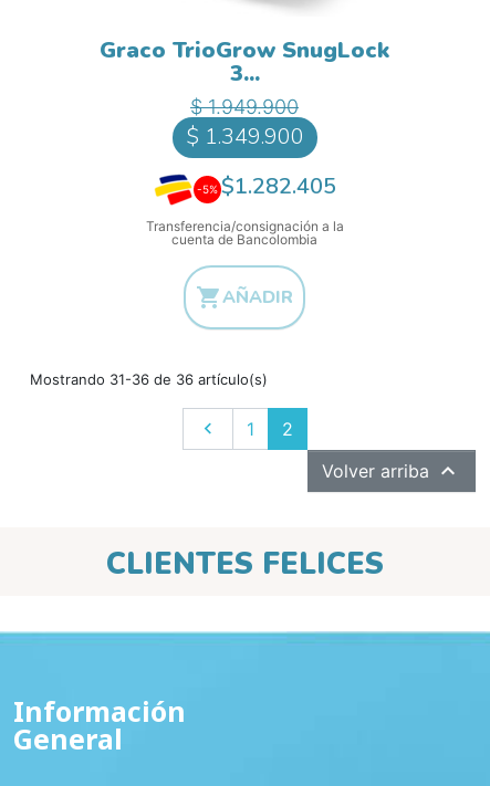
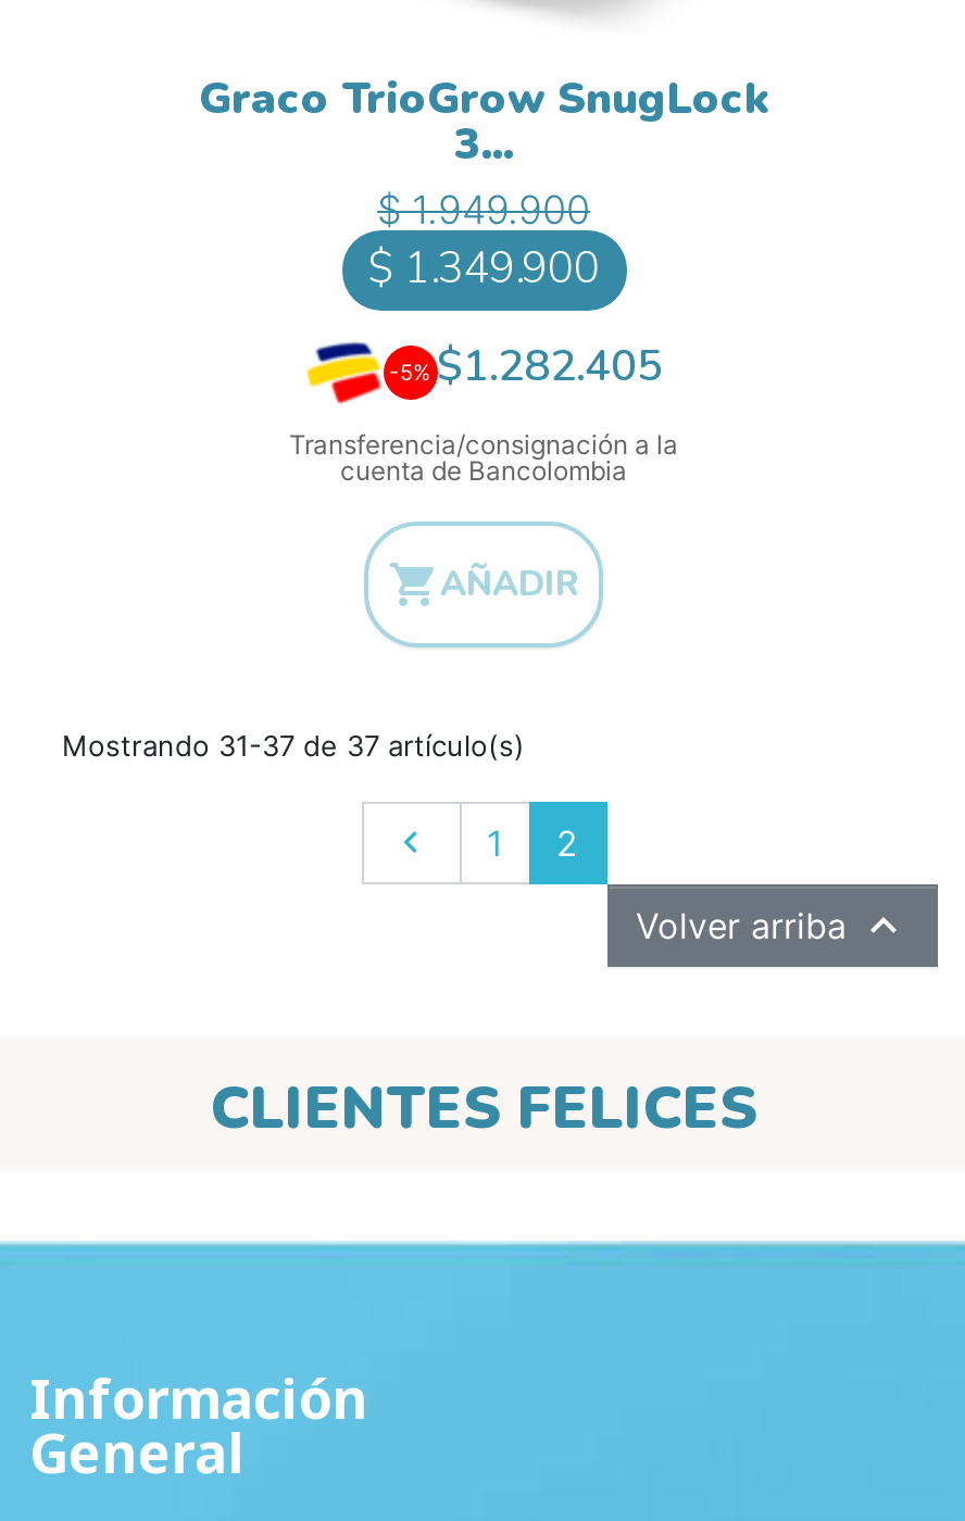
[30,370,268,388] Mostrando 31-36 de 36 artículo(s) -> [62,727,525,762] Mostrando 31-37 de 37 artículo(s)

